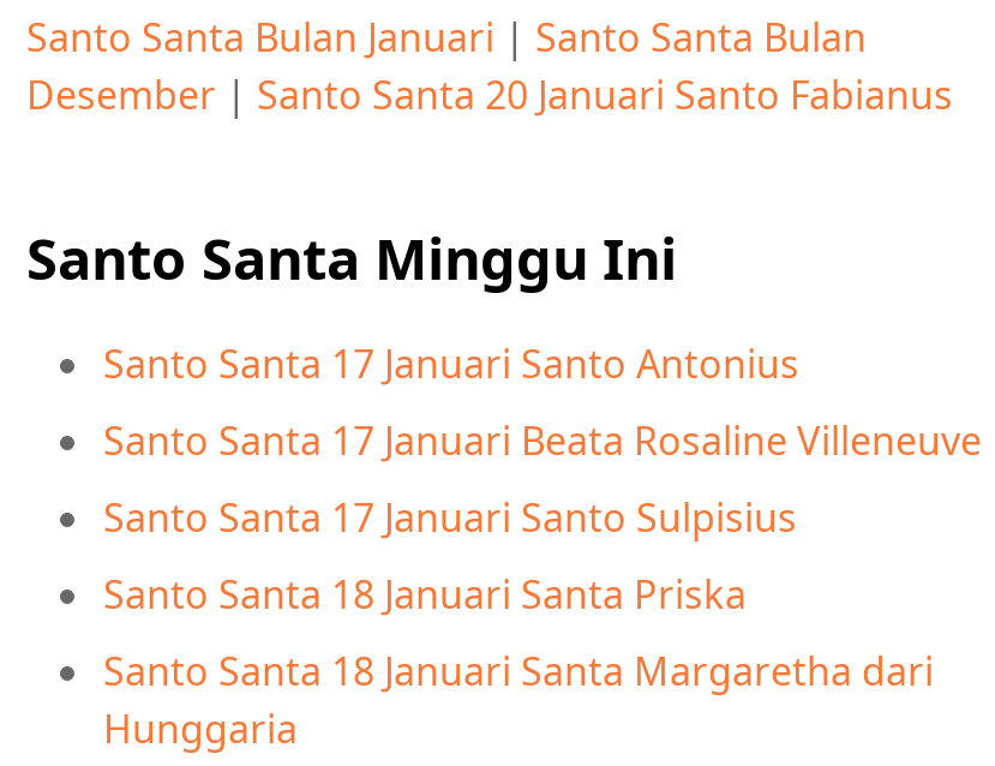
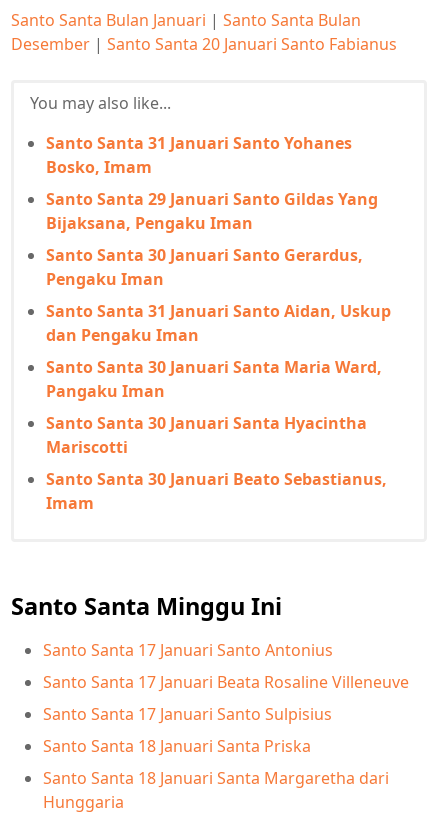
none -> [30,92,391,514] You may also like... | Santo Santa 31 Januari Santo Yohanes | Bosko, Imam | Santo Santa 29 Januari Santo Gildas Yang | Bijaksana, Pengaku Iman | Santo Santa 30 Januari Santo Gerardus, | Pengaku Iman | Santo Santa 31 Januari Santo Aidan, Uskup | dan Pengaku Iman | Santo Santa 30 Januari Santa Maria Ward, | Pangaku Iman | Santo Santa 30 Januari Santa Hyacintha | Mariscotti | Santo Santa 30 Januari Beato Sebastianus, | Imam

